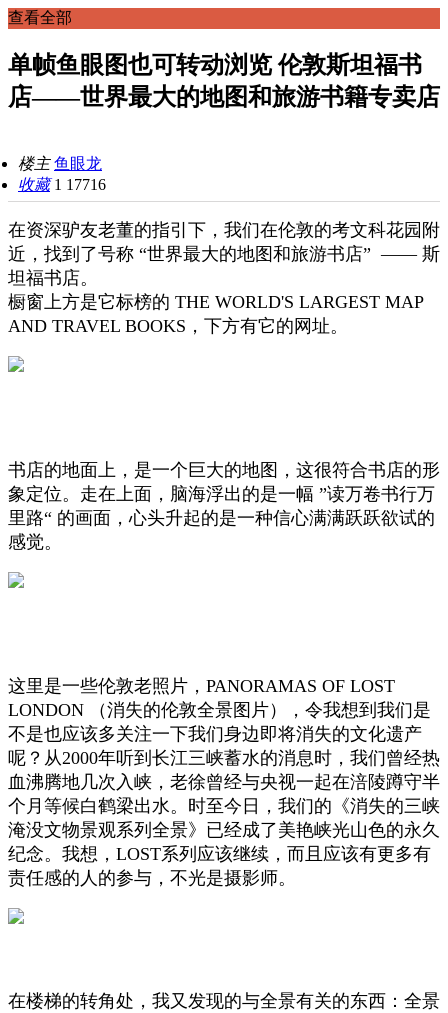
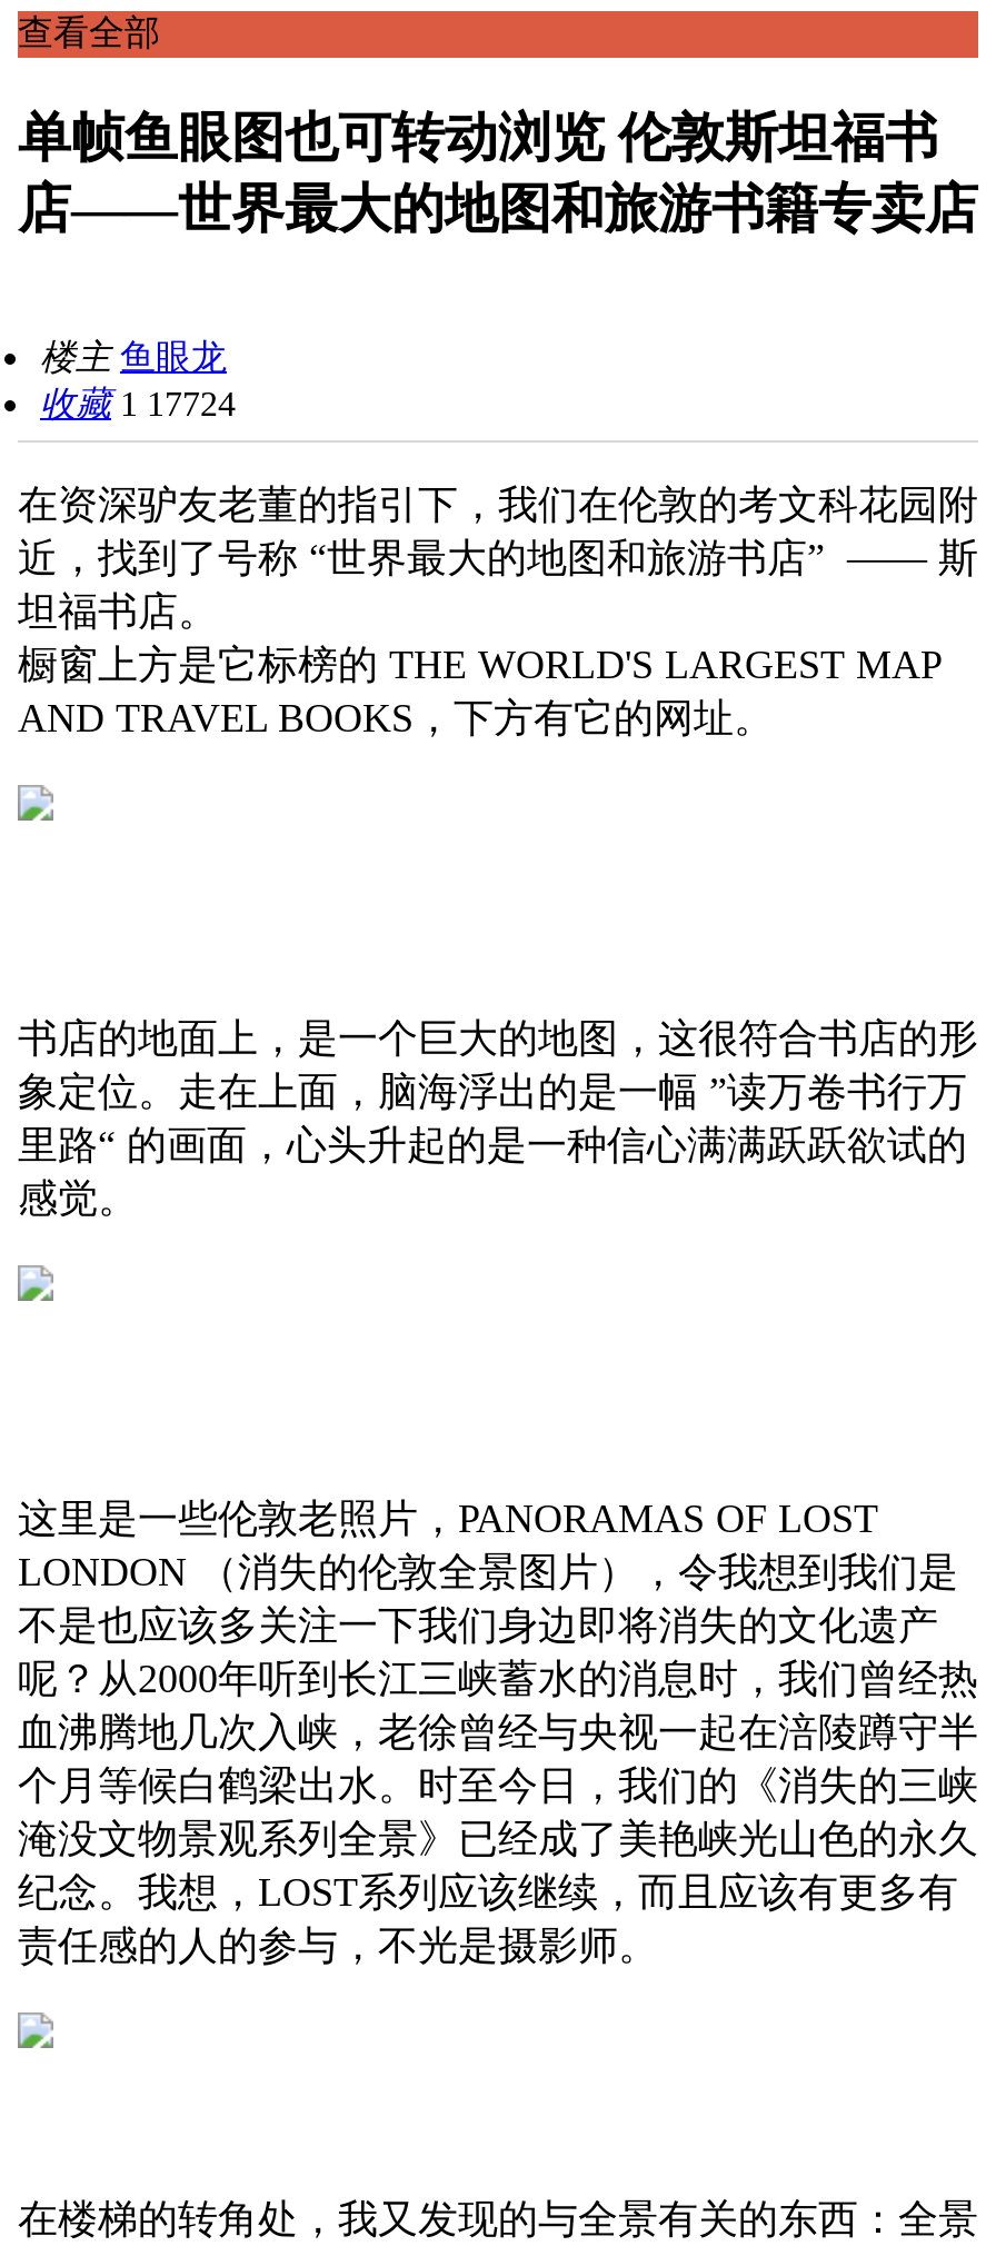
[18,176,106,193] 收藏 1 17716 -> [40,384,236,422] 收藏 1 17724

